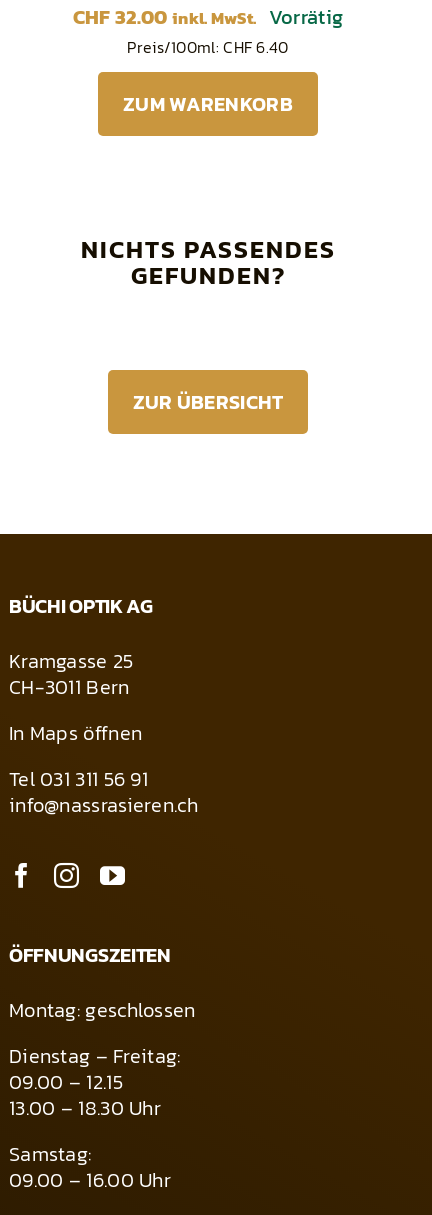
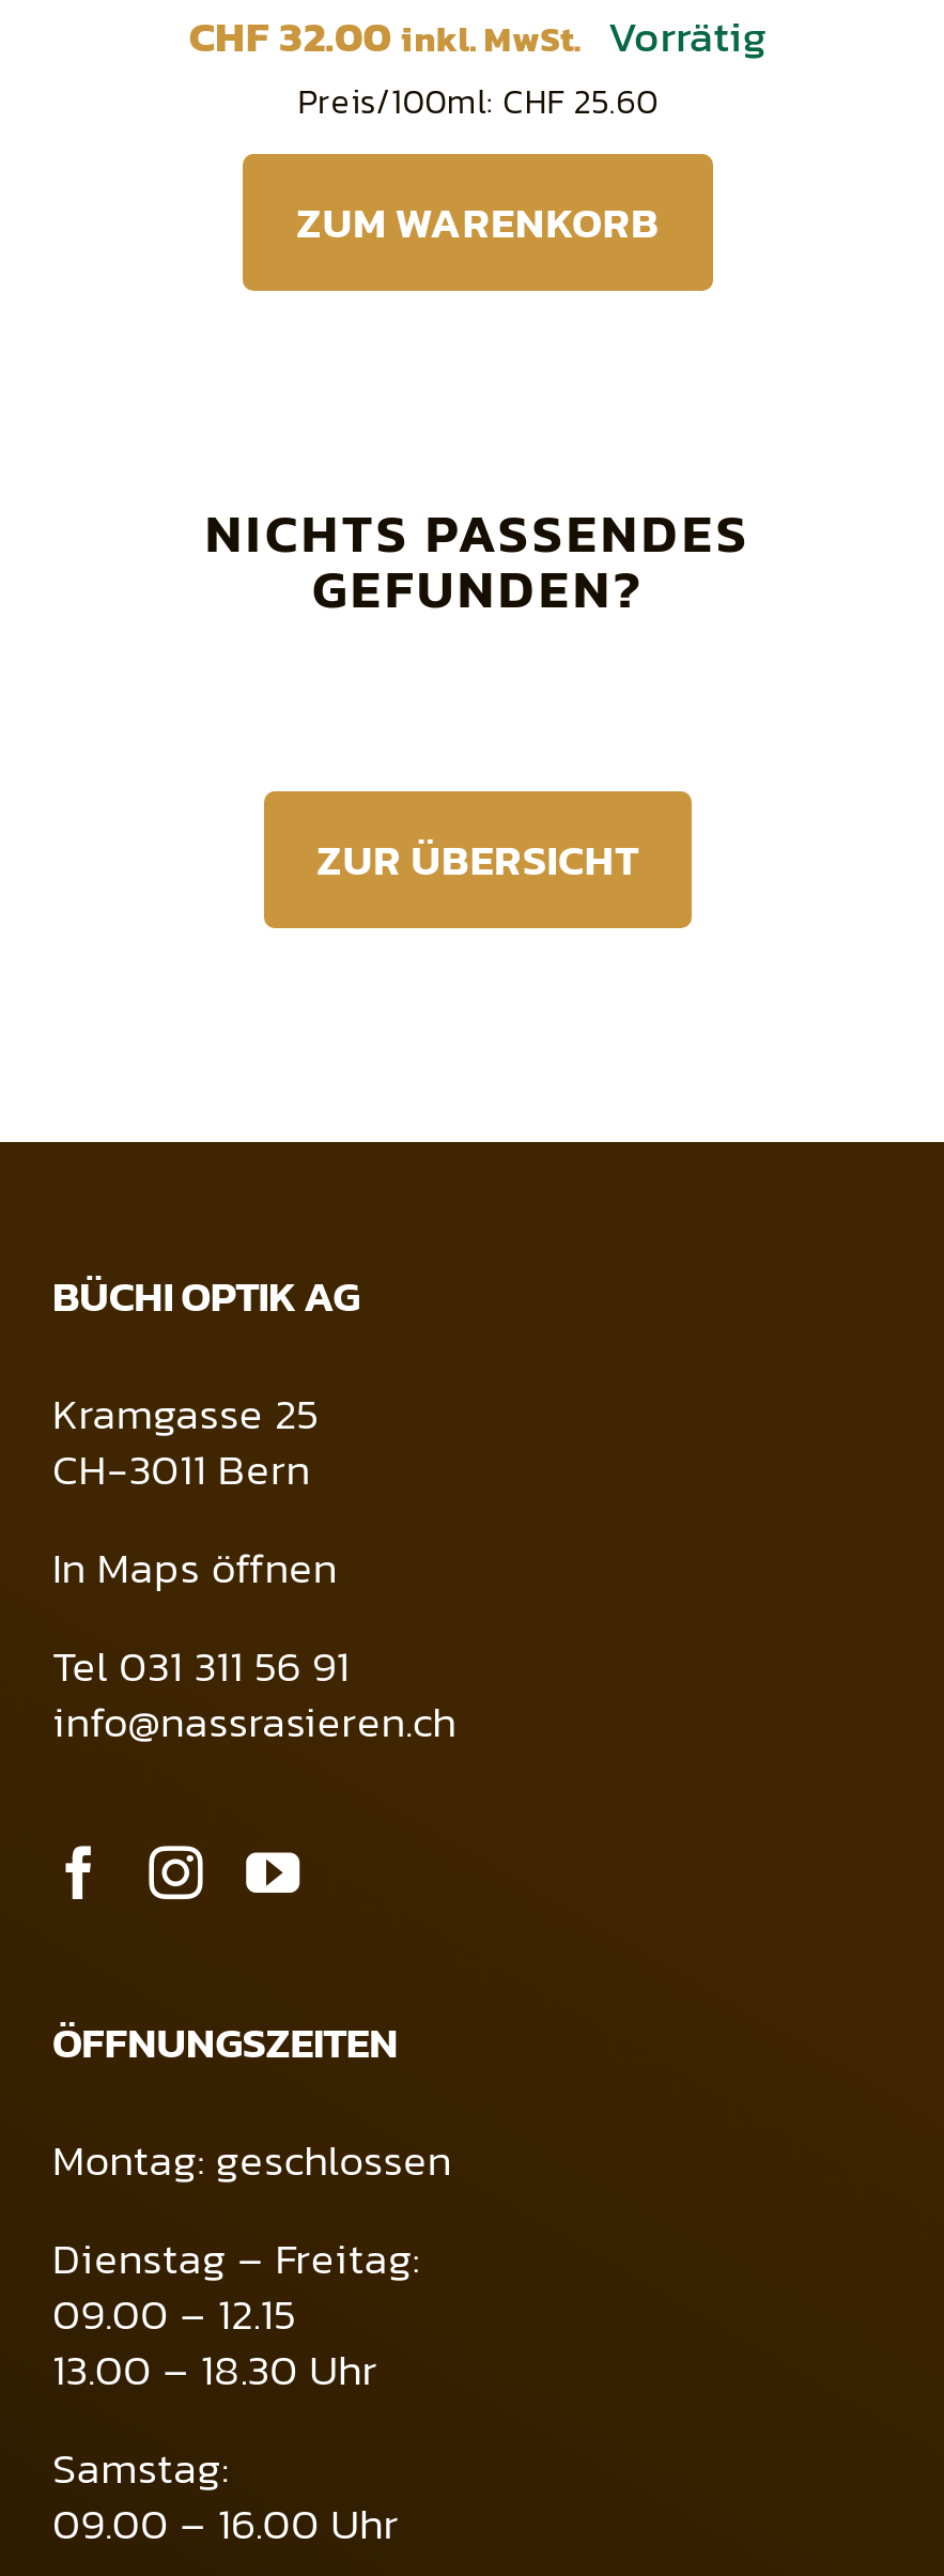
[127,35,289,59] Preis/100ml: CHF 6.40 -> [298,74,658,126] Preis/100ml: CHF 25.60

